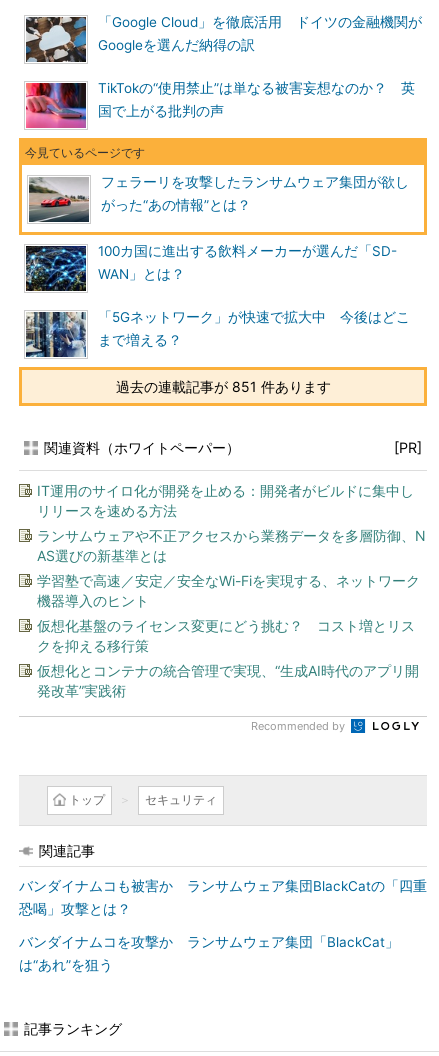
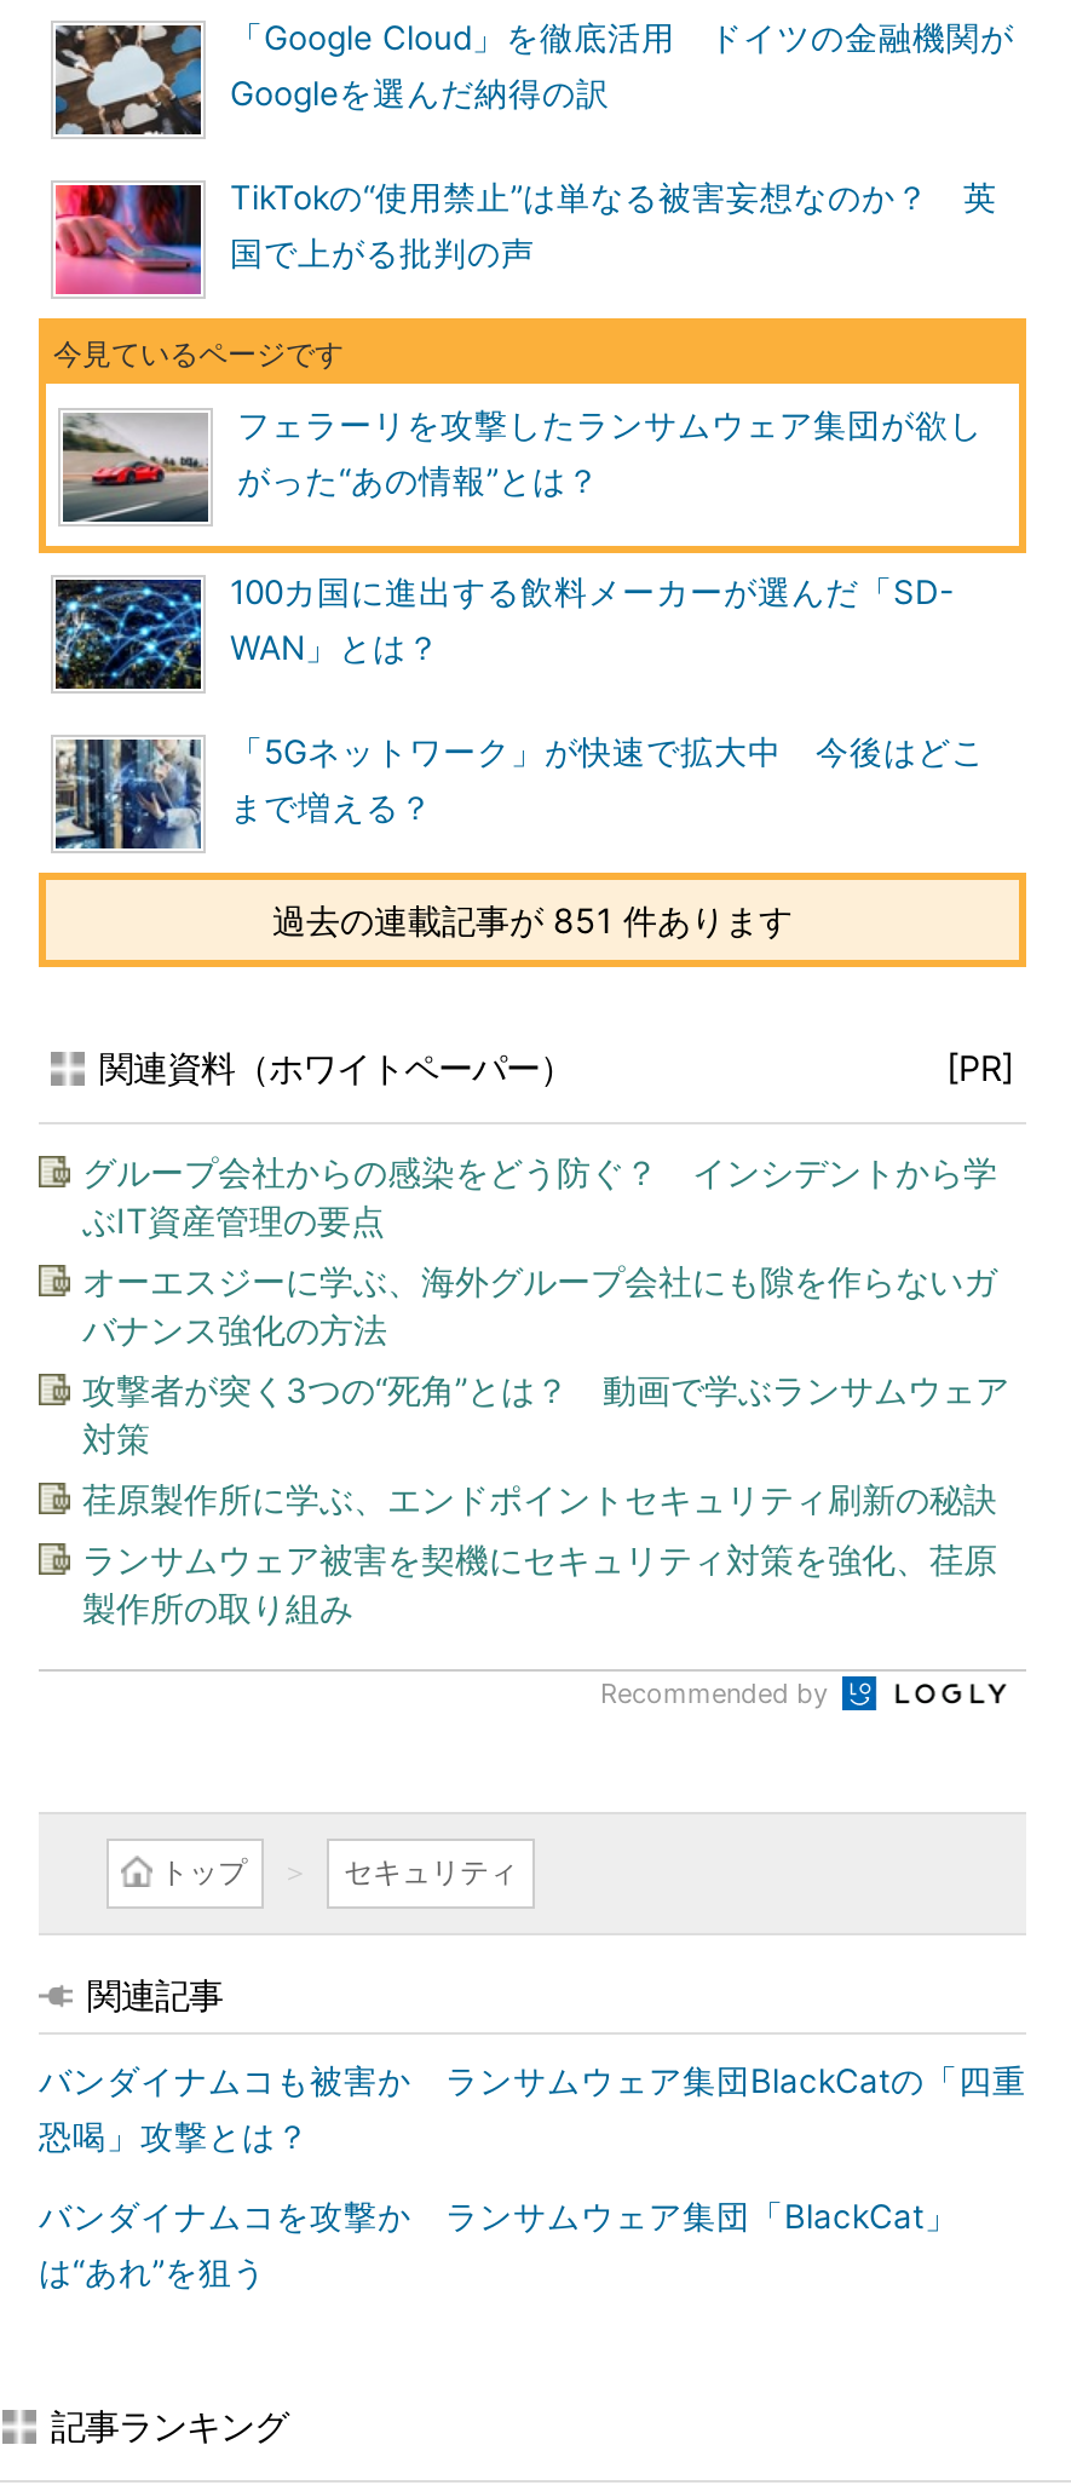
[37,482,414,519] IT運用のサイロ化が開発を止める：開発者がビルドに集中し | リリースを速める方法 -> [82,1151,997,1241] グループ会社からの感染をどう防ぐ？ インシデントから学 | ぶIT資産管理の要点
[37,527,426,564] ランサムウェアや不正アクセスから業務データを多層防御、N | AS選びの新基準とは -> [82,1260,997,1350] オーエスジーに学ぶ、海外グループ会社にも隙を作らないガ | バナンス強化の方法
[37,572,420,609] 学習塾で高速／安定／安全なWi-Fiを実現する、ネットワーク | 機器導入のヒント -> [82,1369,1009,1459] 攻撃者が突く3つの“死角”とは？ 動画で学ぶランサムウェア | 対策
[37,617,415,654] 仮想化基盤のライセンス変更にどう挑む？ コスト増とリス | クを抑える移行策 -> [82,1478,997,1519] 荏原製作所に学ぶ、エンドポイントセキュリティ刷新の秘訣
[37,662,419,699] 仮想化とコンテナの統合管理で実現、“生成AI時代のアプリ開 | 発改革”実践術 -> [82,1538,997,1628] ランサムウェア被害を契機にセキュリティ対策を強化、荏原 | 製作所の取り組み

